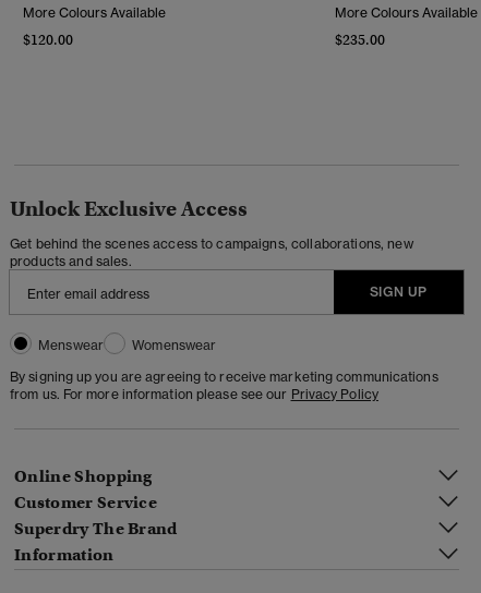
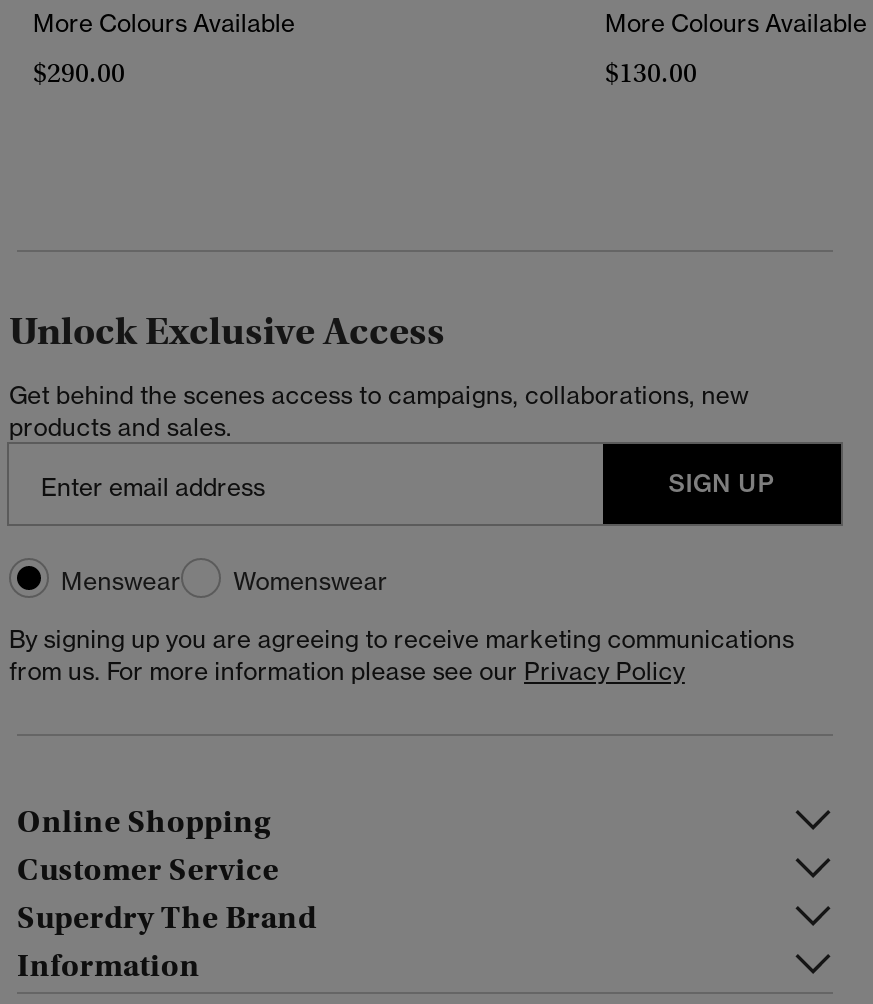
[23,30,73,49] $120.00 -> [33,56,125,90] $290.00
[335,30,385,49] $235.00 -> [605,56,697,90] $130.00

